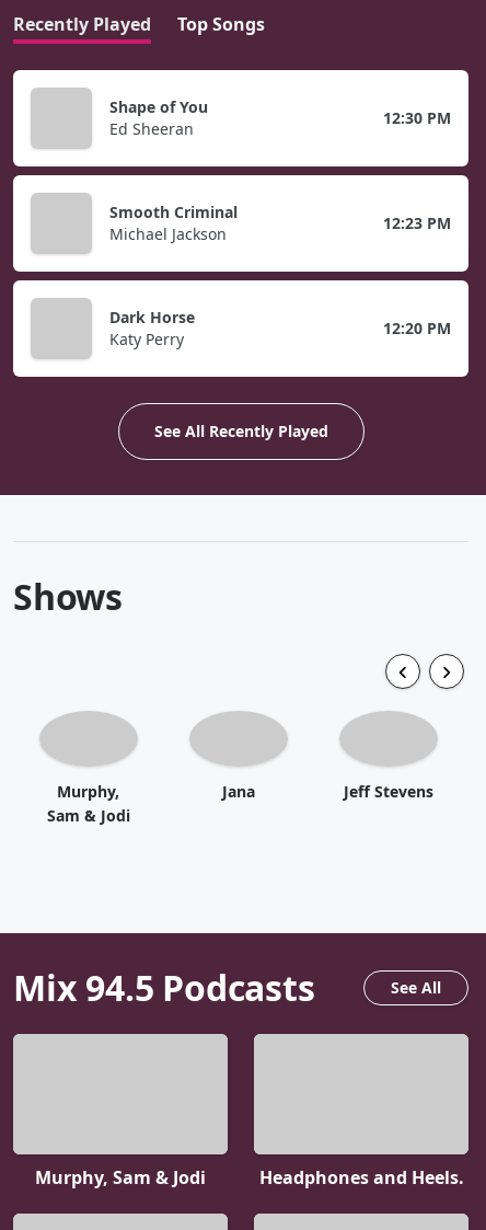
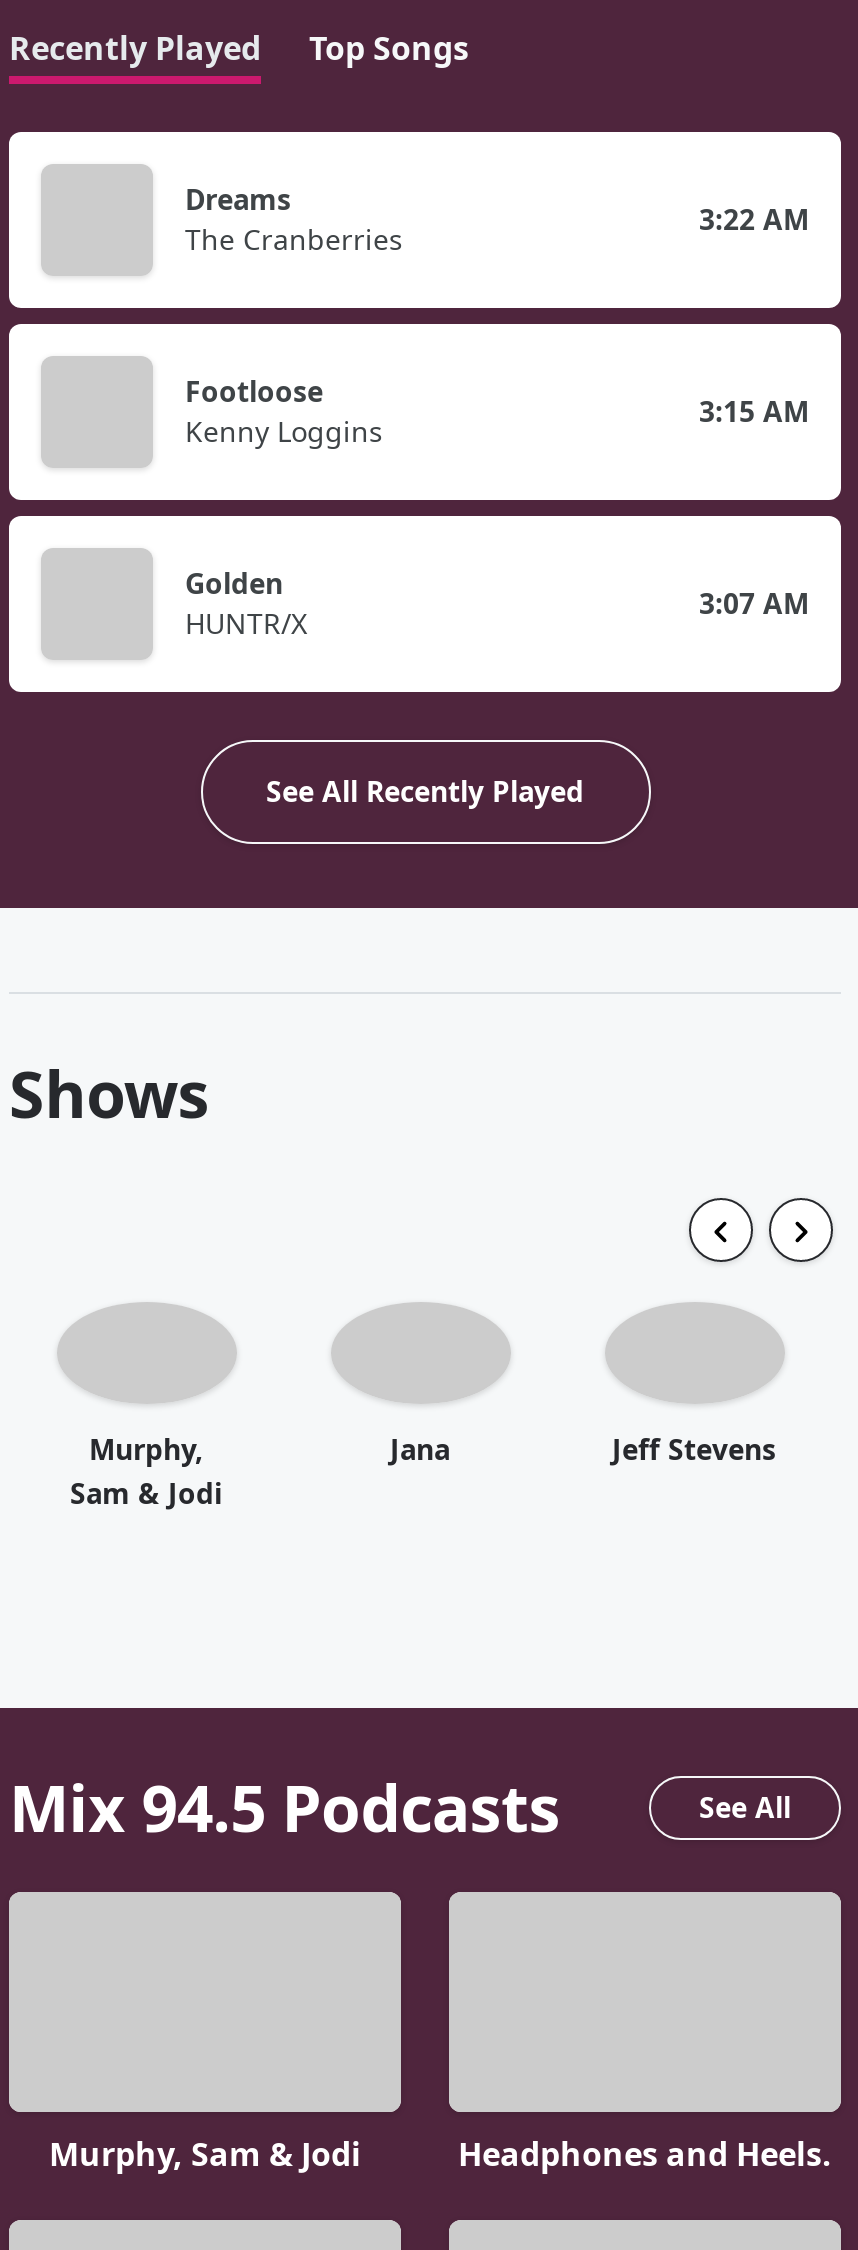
[109,96,208,139] Shape of You | Ed Sheeran -> [185,180,403,258] Dreams | The Cranberries
[383,107,451,128] 12:30 PM -> [699,200,809,238] 3:22 AM
[109,202,238,244] Smooth Criminal | Michael Jackson -> [185,372,383,450] Footloose | Kenny Loggins
[383,212,451,233] 12:23 PM -> [699,392,809,430] 3:15 AM
[109,307,195,349] Dark Horse | Katy Perry -> [185,564,307,642] Golden | HUNTR/X
[383,318,451,338] 12:20 PM -> [699,584,809,622] 3:07 AM

